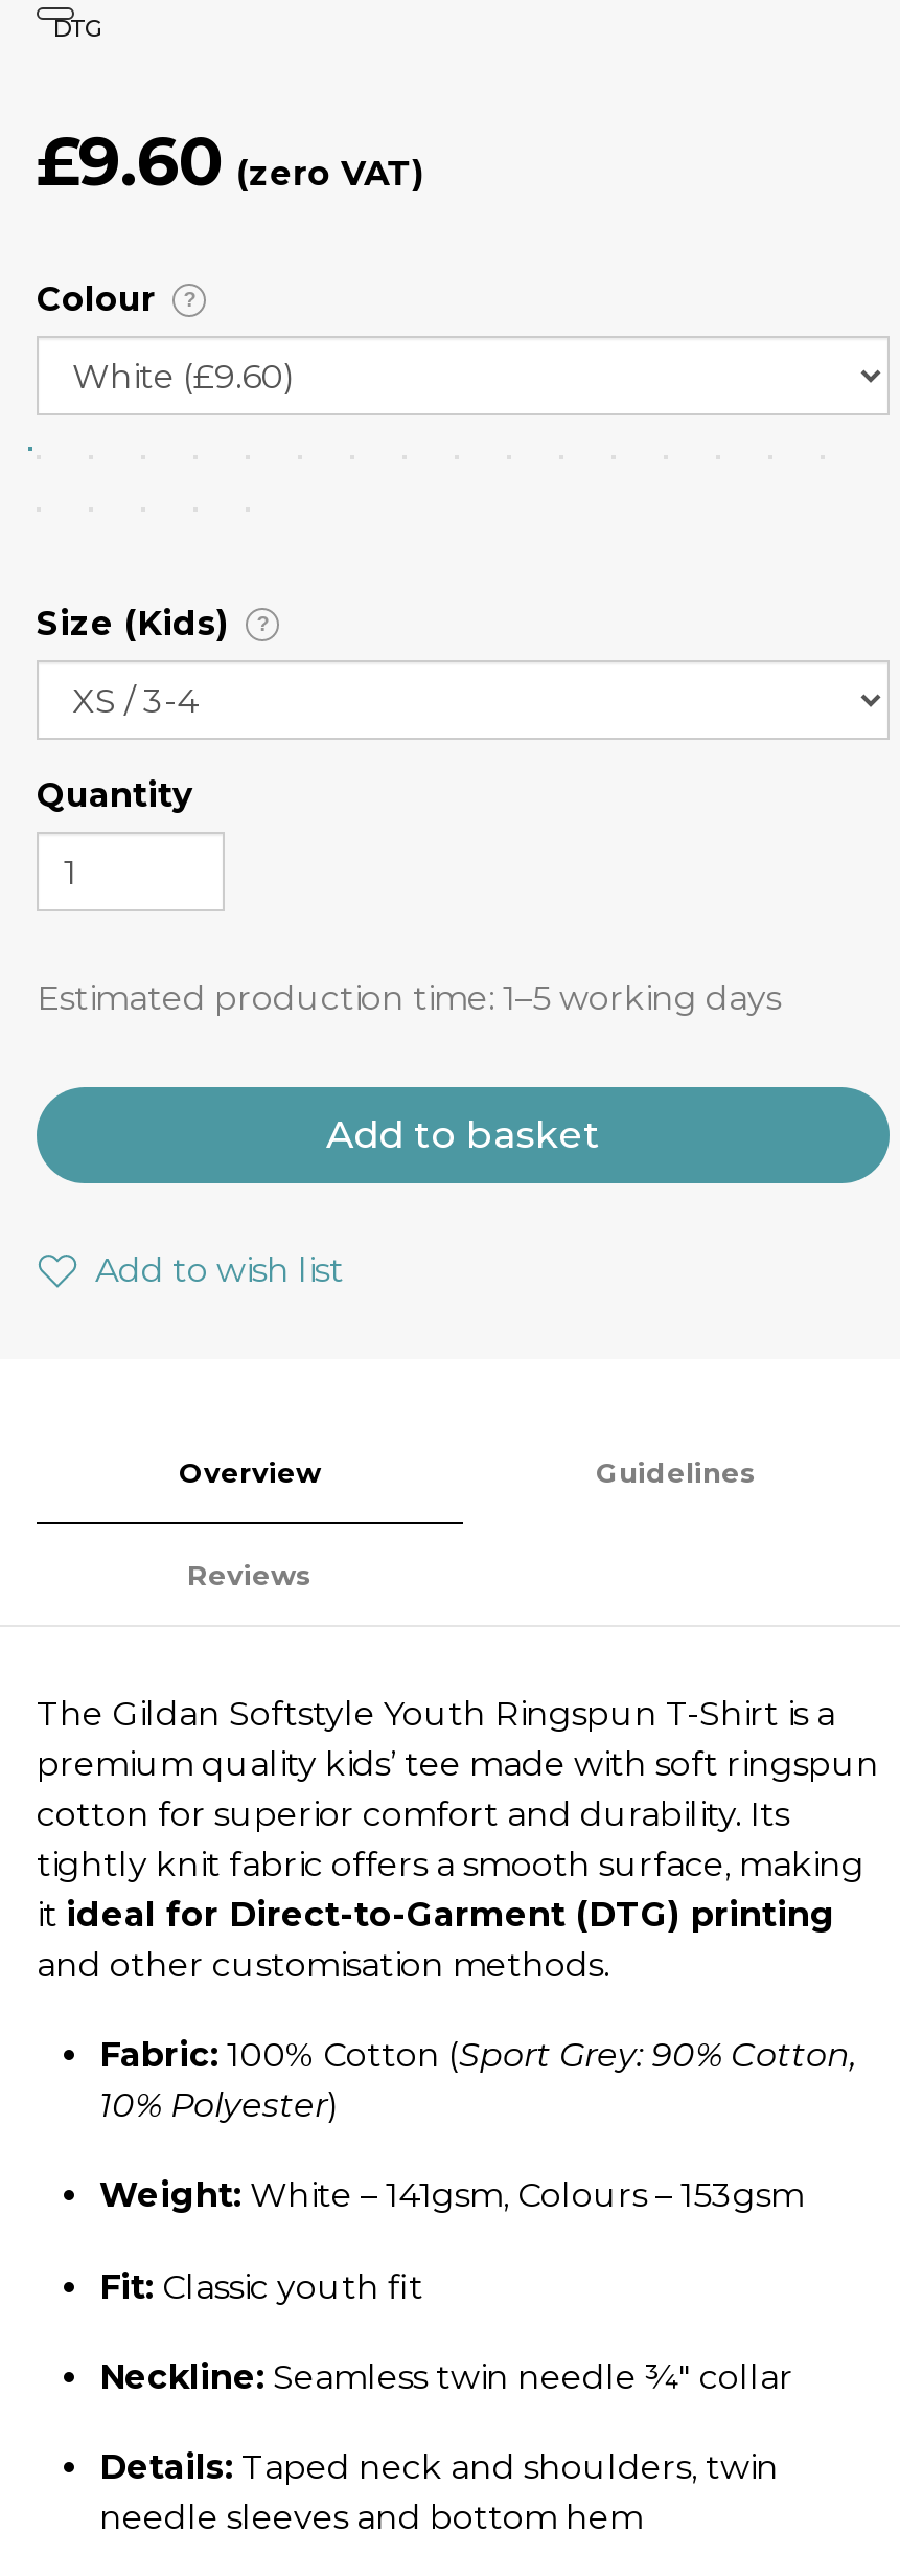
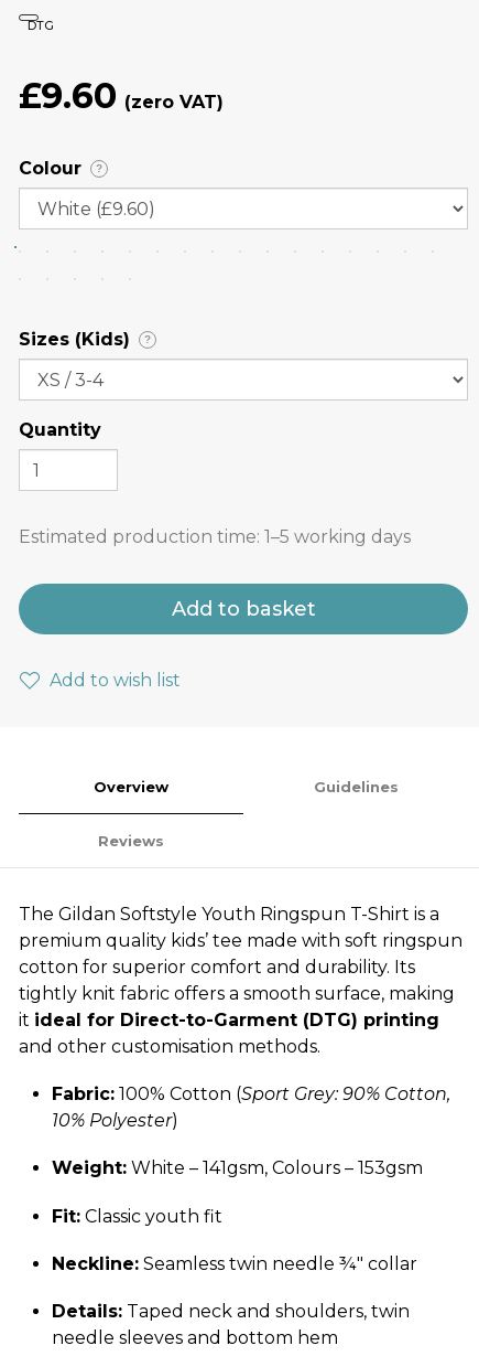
[37,604,229,643] Size (Kids) -> [19,329,130,350] Sizes (Kids)

